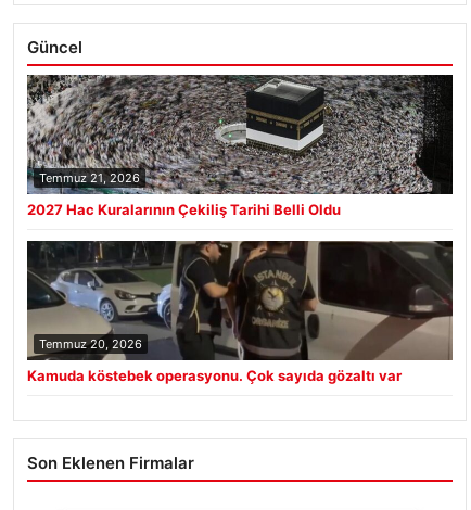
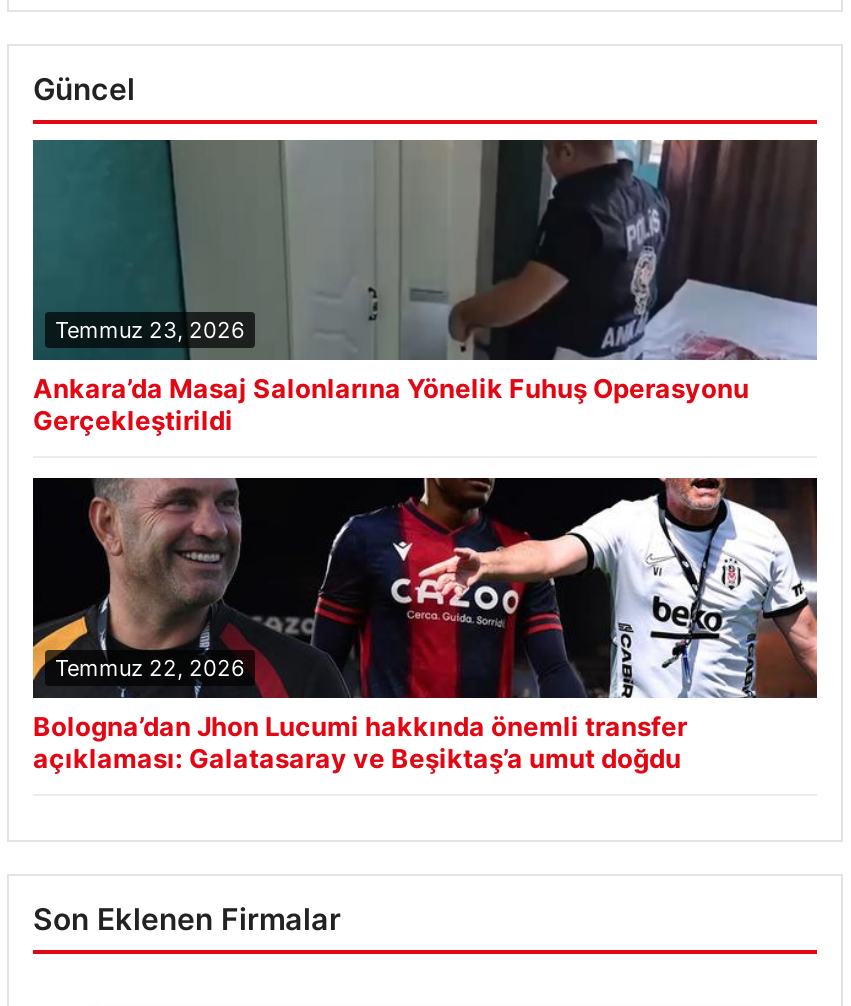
[27,74,454,195] [image] | Temmuz 21, 2026 -> [33,138,817,360] [image] | Temmuz 23, 2026
[27,201,341,219] 2027 Hac Kuralarının Çekiliş Tarihi Belli Oldu -> [33,373,749,437] Ankara’da Masaj Salonlarına Yönelik Fuhuş Operasyonu | Gerçekleştirildi
[27,240,453,361] [image] | Temmuz 20, 2026 -> [35,476,817,700] [image] | Temmuz 22, 2026
[27,367,402,385] Kamuda köstebek operasyonu. Çok sayıda gözaltı var -> [33,711,687,775] Bologna’dan Jhon Lucumi hakkında önemli transfer | açıklaması: Galatasaray ve Beşiktaş’a umut doğdu

